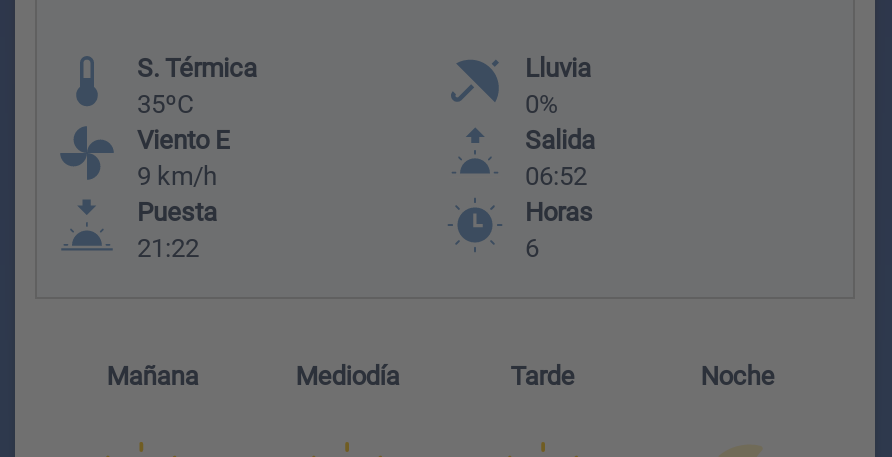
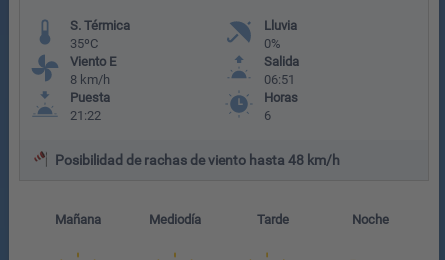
[137,161,217,191] 9 km/h -> [70,72,110,87] 8 km/h
[525,161,587,191] 06:52 -> [264,72,295,87] 06:51
none -> [55,152,340,168] Posibilidad de rachas de viento hasta 48 km/h

